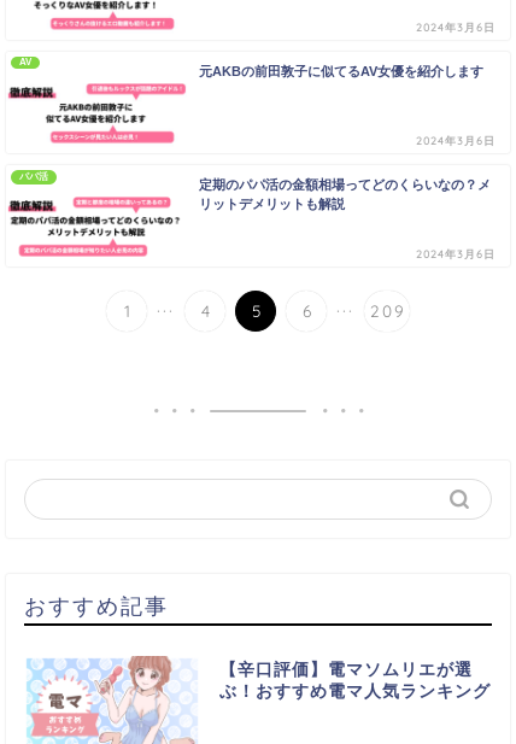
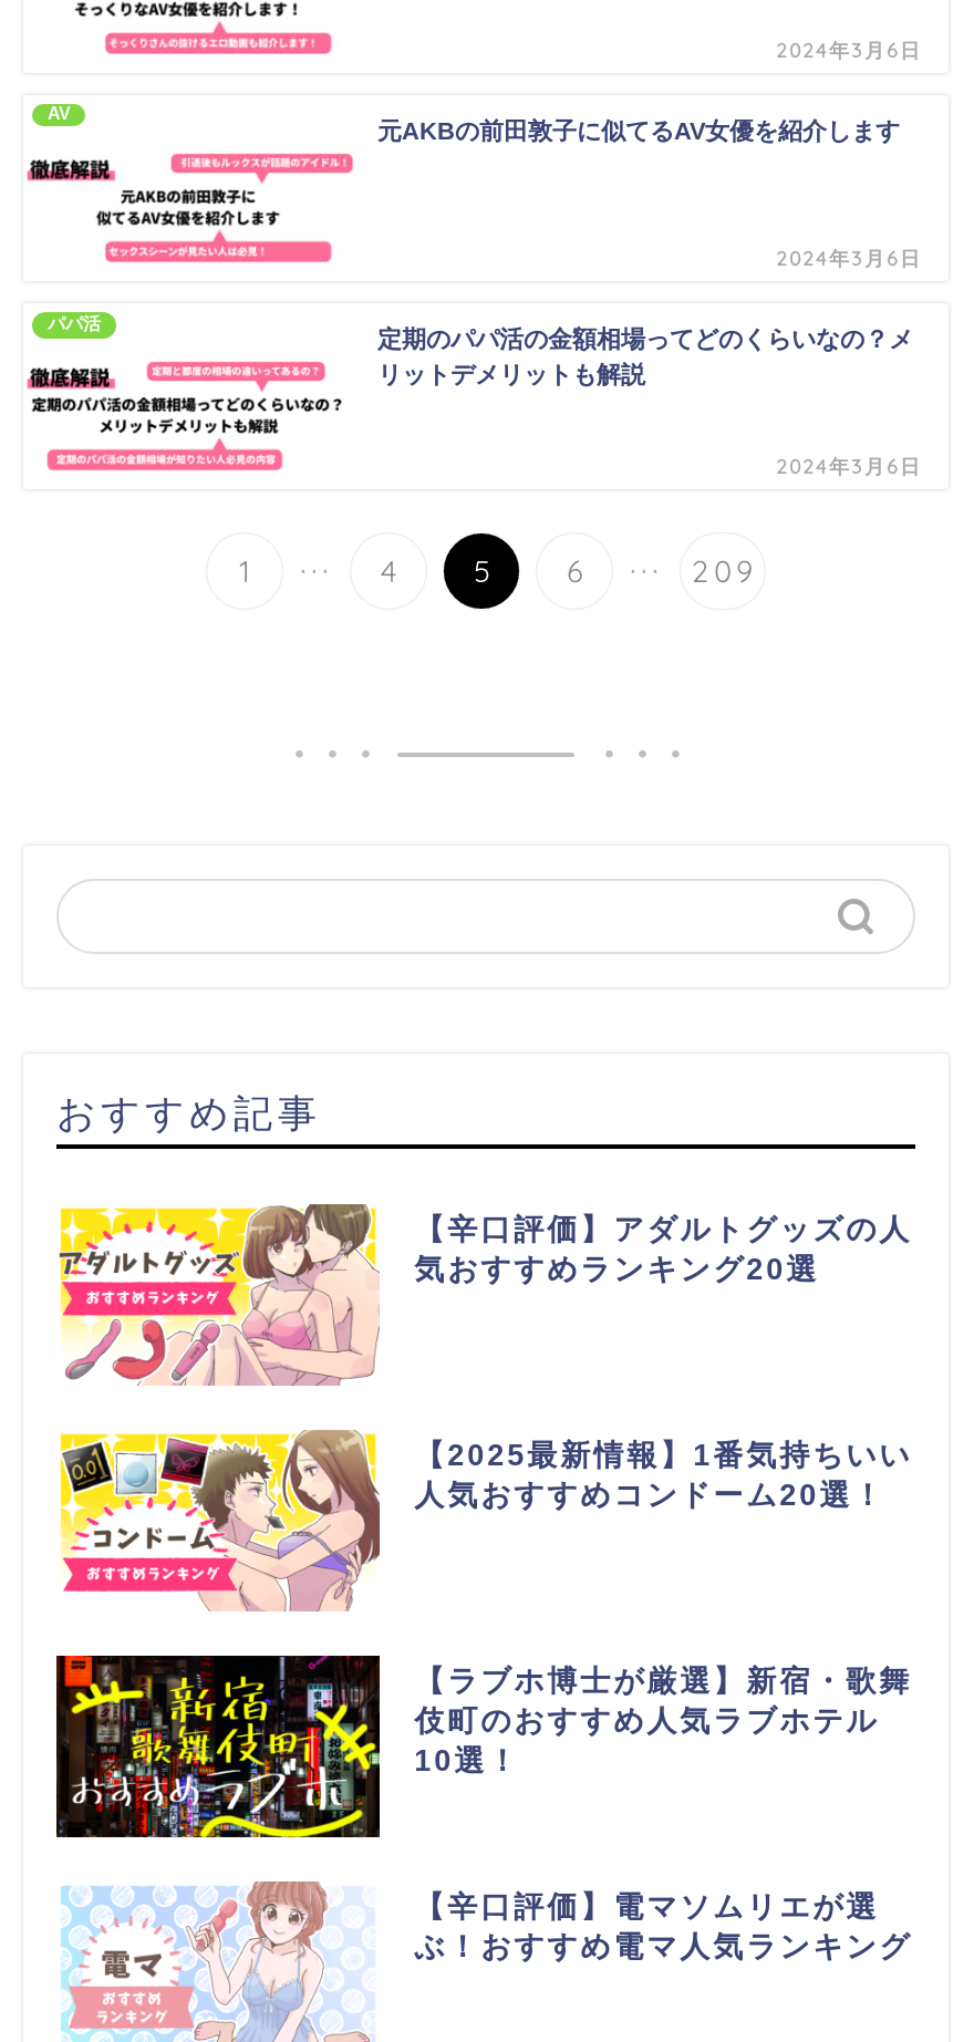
none -> [54,1651,912,1839] [image] | 【ラブホ博士が厳選】新宿・歌舞 | 伎町のおすすめ人気ラブホテル | 10選！
none -> [59,1202,912,1386] [image] | 【辛口評価】アダルトグッズの人 | 気おすすめランキング20選
none -> [59,1430,912,1611] [image] | 【2025最新情報】1番気持ちいい | 人気おすすめコンドーム20選！

